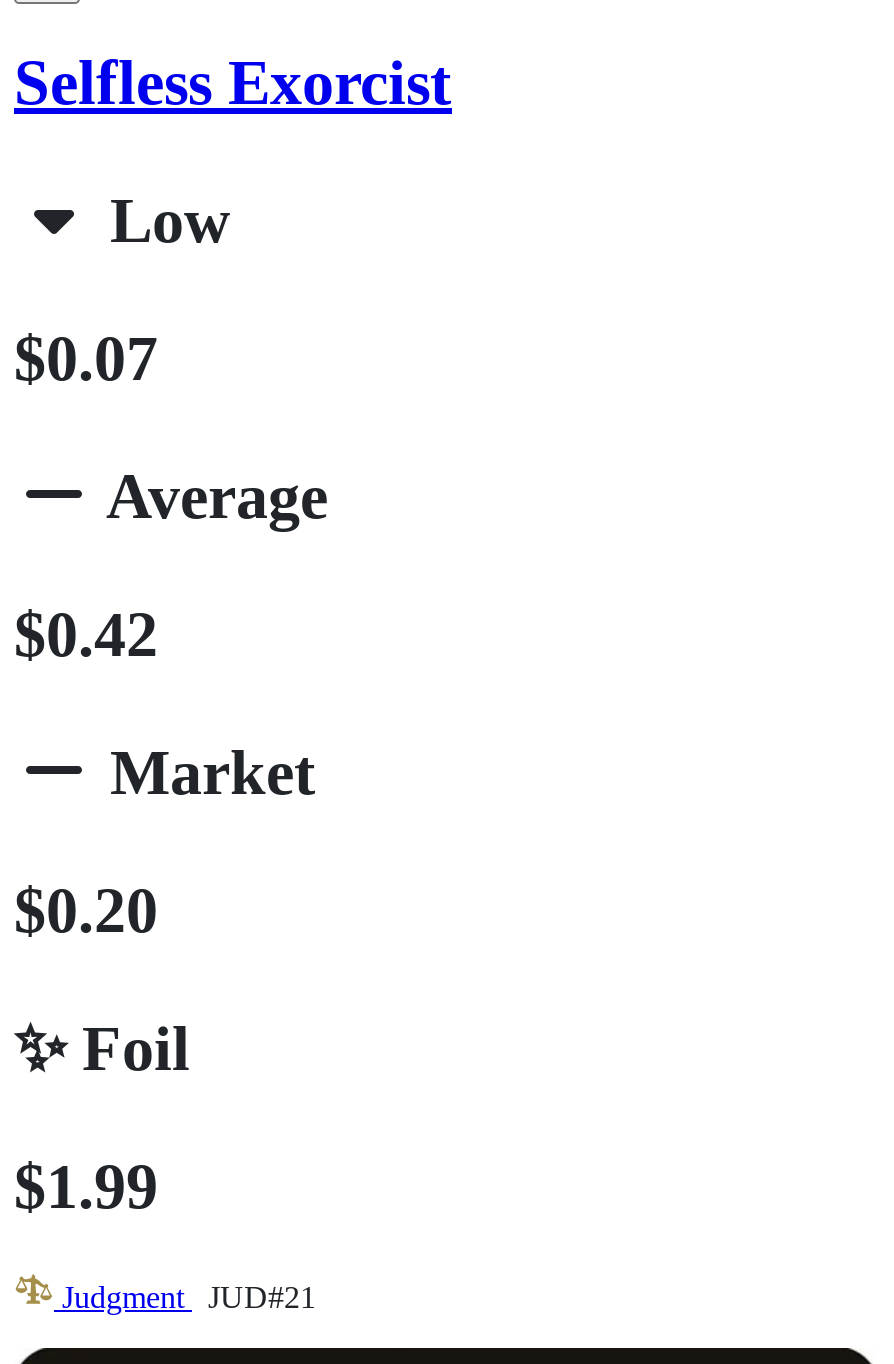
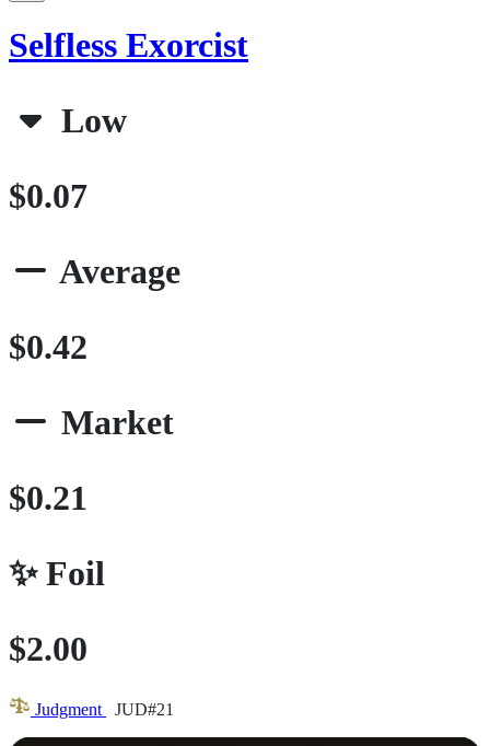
[14,875,158,947] $0.20 -> [9,478,87,518] $0.21
[14,1151,158,1223] $1.99 -> [9,629,87,669] $2.00

